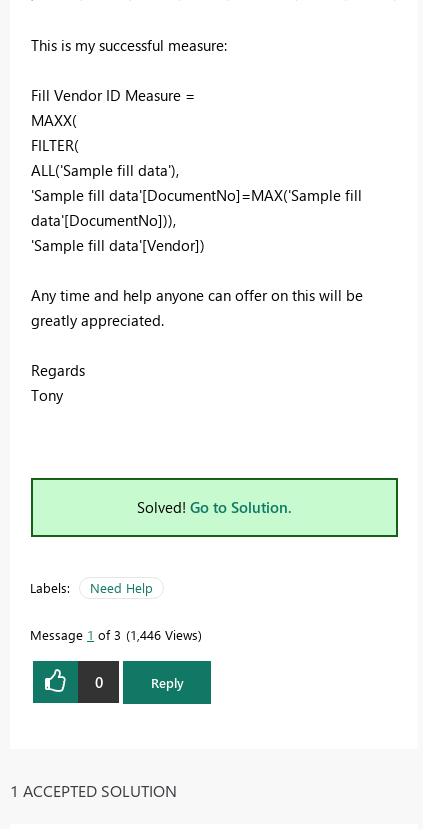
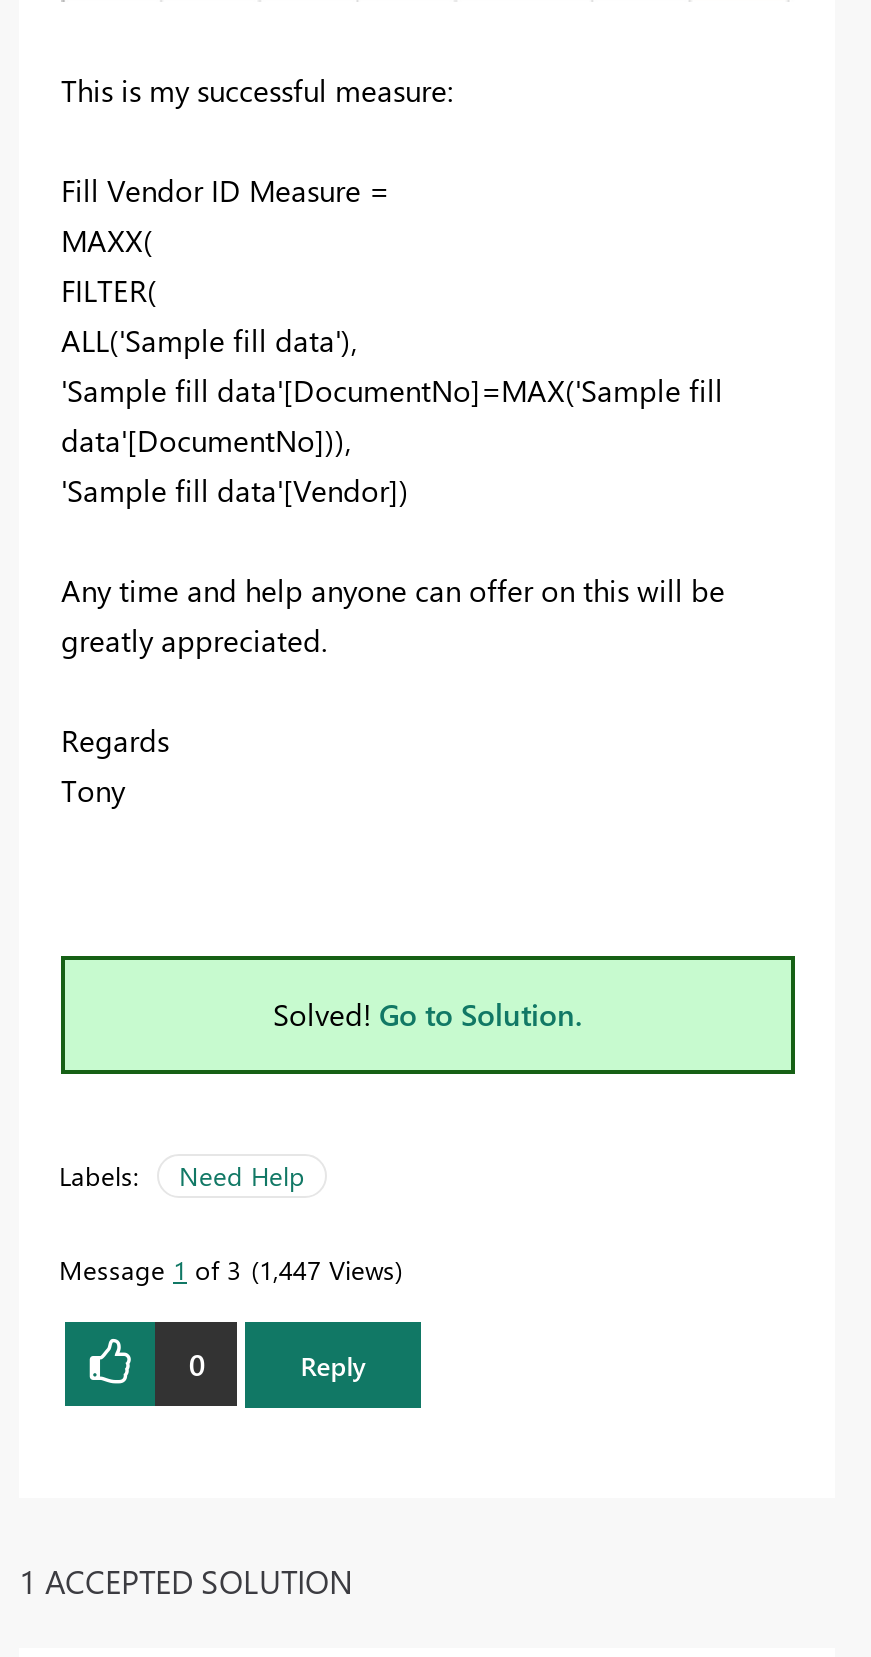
[30,626,198,643] Message 1 of 3 1,446 Views -> [59,1253,395,1287] Message 1 of 3 1,447 Views

